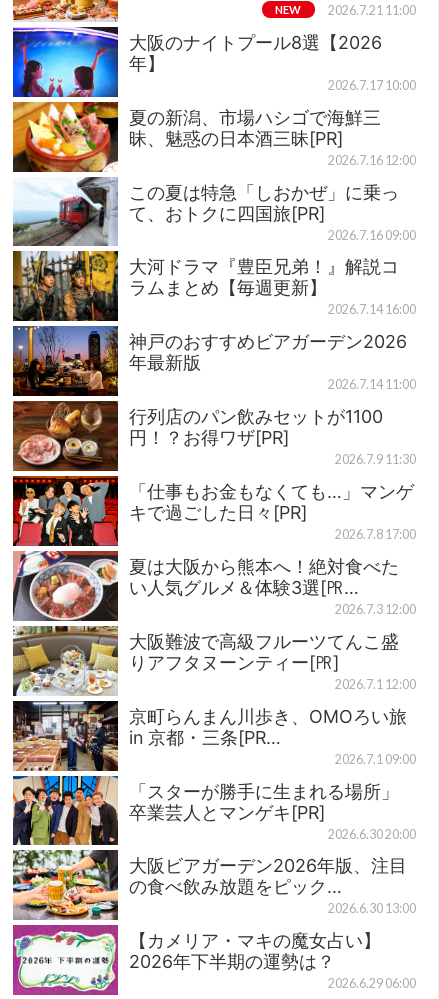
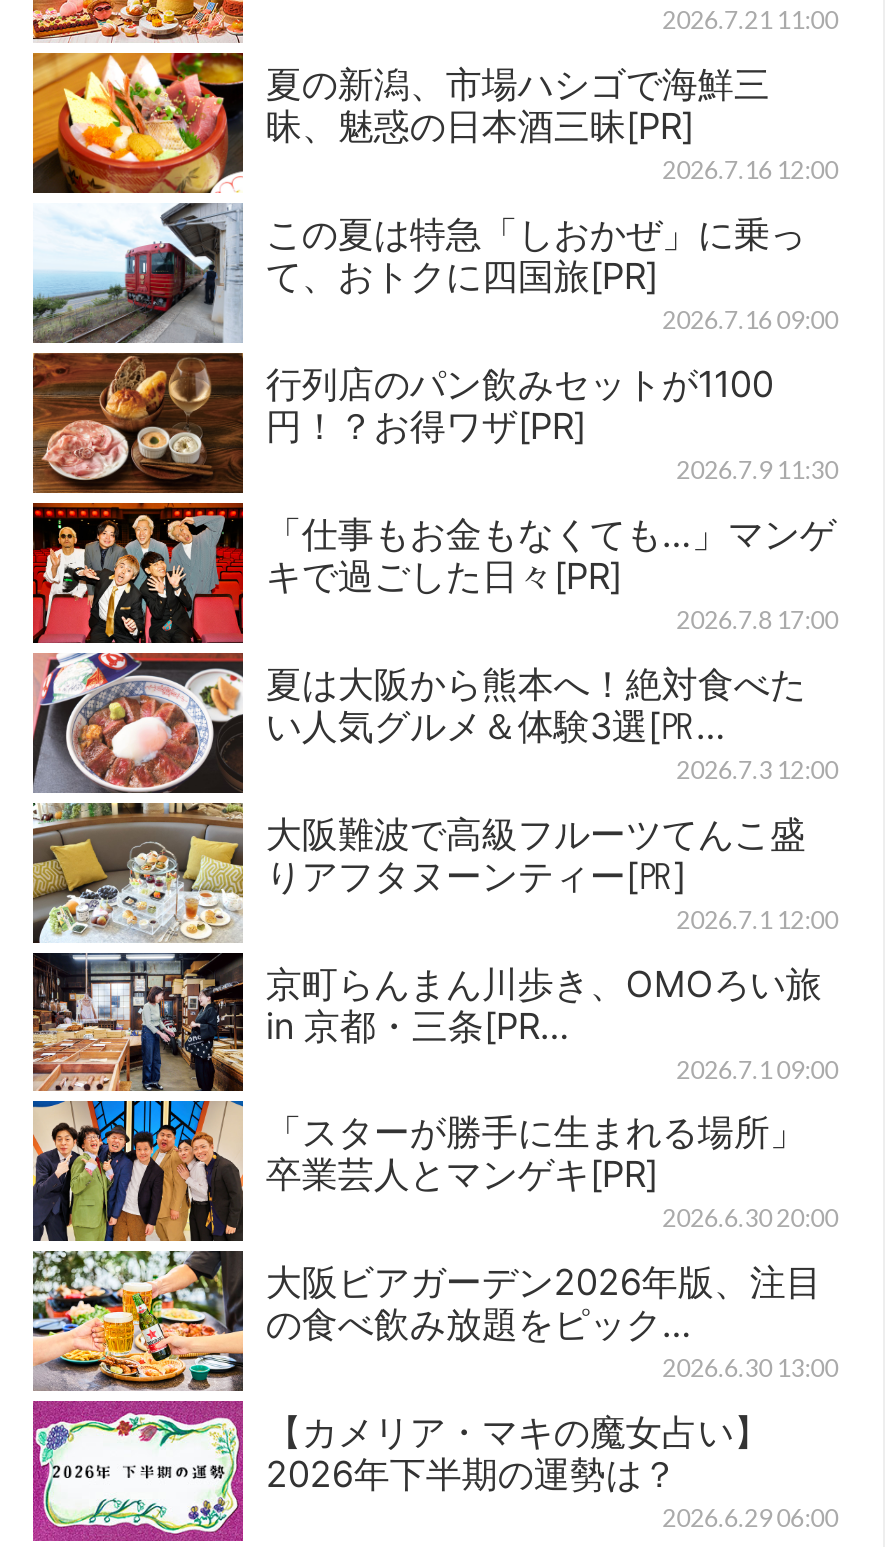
[275,3,301,16] NEW -> none
[12,26,416,103] [image] | 大阪のナイトプール8選【2026 | 年】 | 2026.7.17 10:00 -> none
[12,250,416,402] [image] | 大河ドラマ『豊臣兄弟！』解説コ | ラムまとめ【毎週更新】 | 2026.7.14 16:00 | 神戸のおすすめビアガーデン2026 | 年最新版 | 2026.7.14 11:00 -> none

